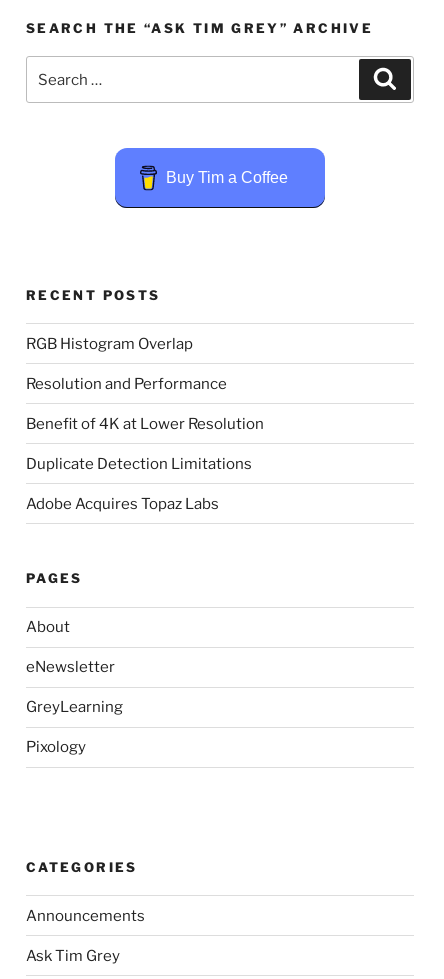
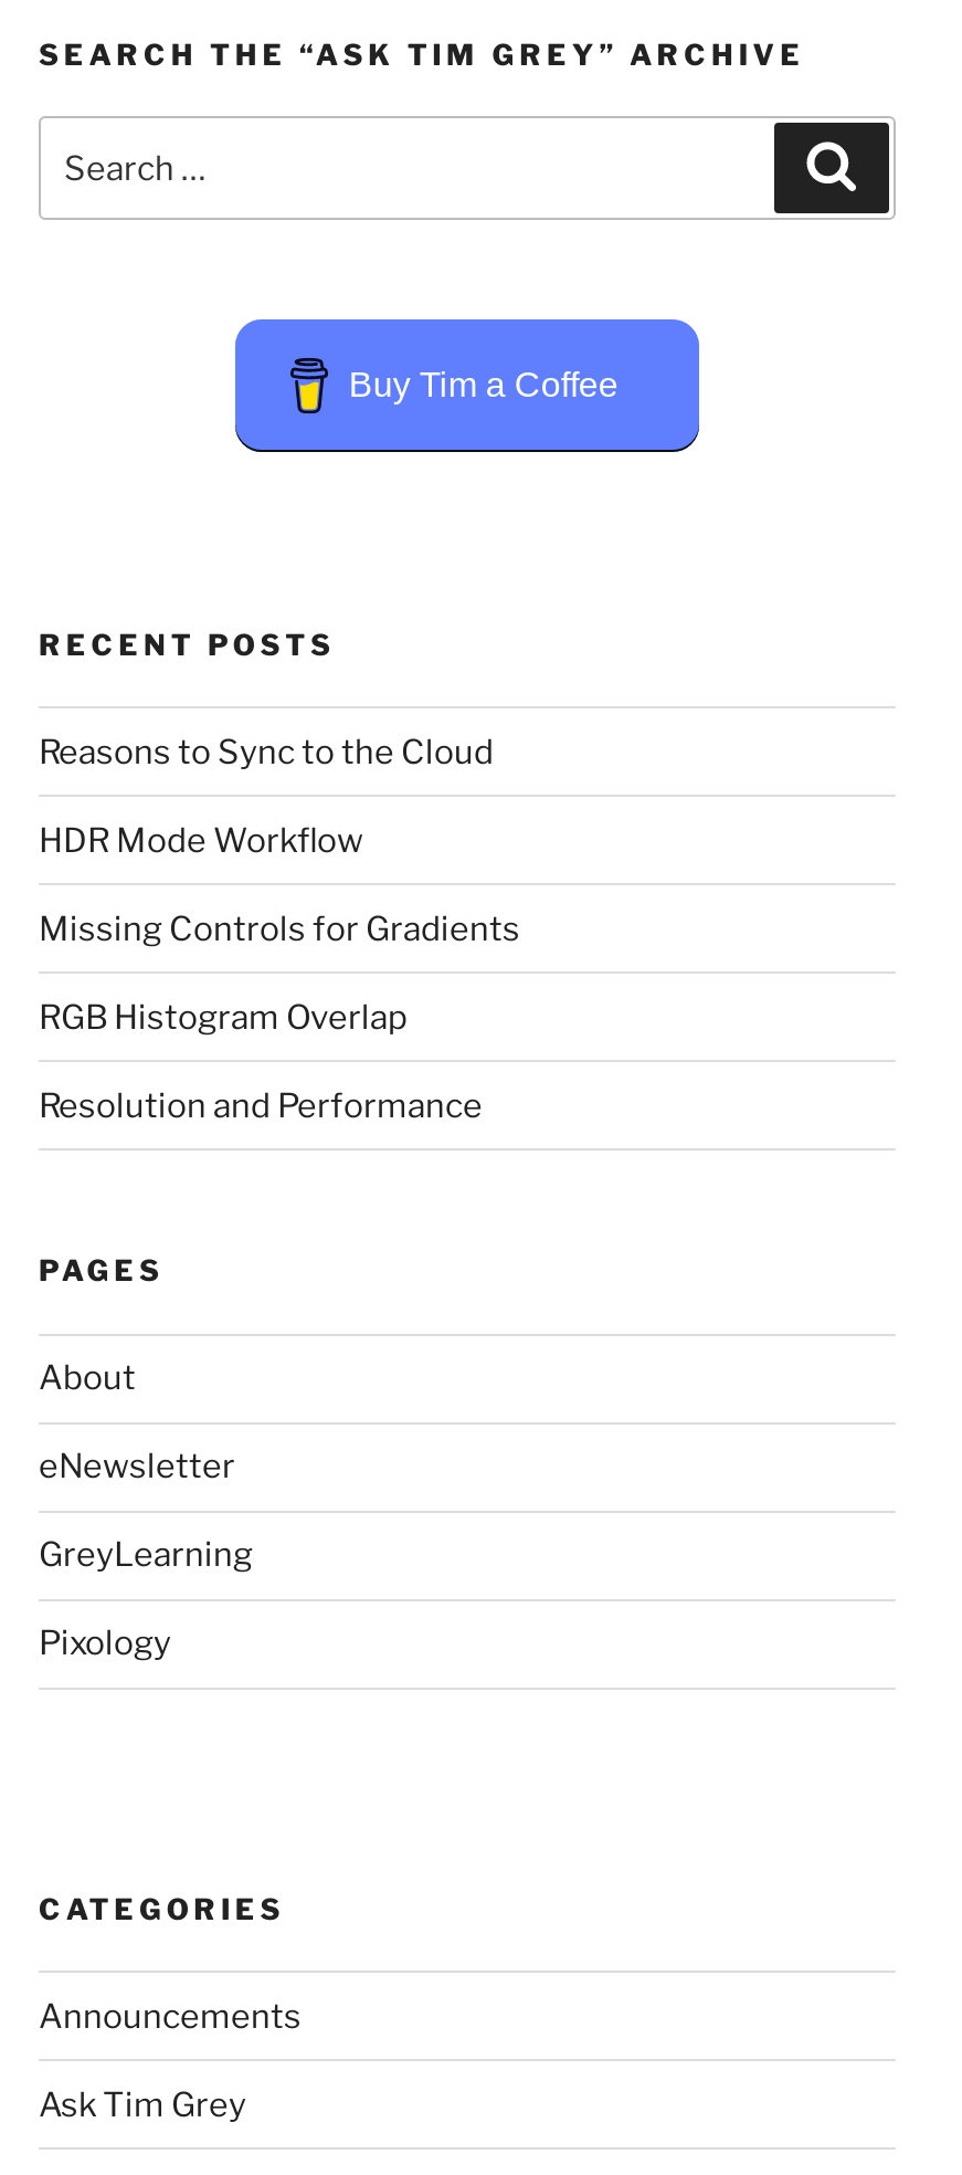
none -> [39,732,520,949] Reasons to Sync to the Cloud | HDR Mode Workflow | Missing Controls for Gradients
moved [26,335,227,393] -> [39,997,483,1126]: RGB Histogram Overlap | Resolution and Performance
[26,415,264,513] Benefit of 4K at Lower Resolution | Duplicate Detection Limitations | Adobe Acquires Topaz Labs -> none

